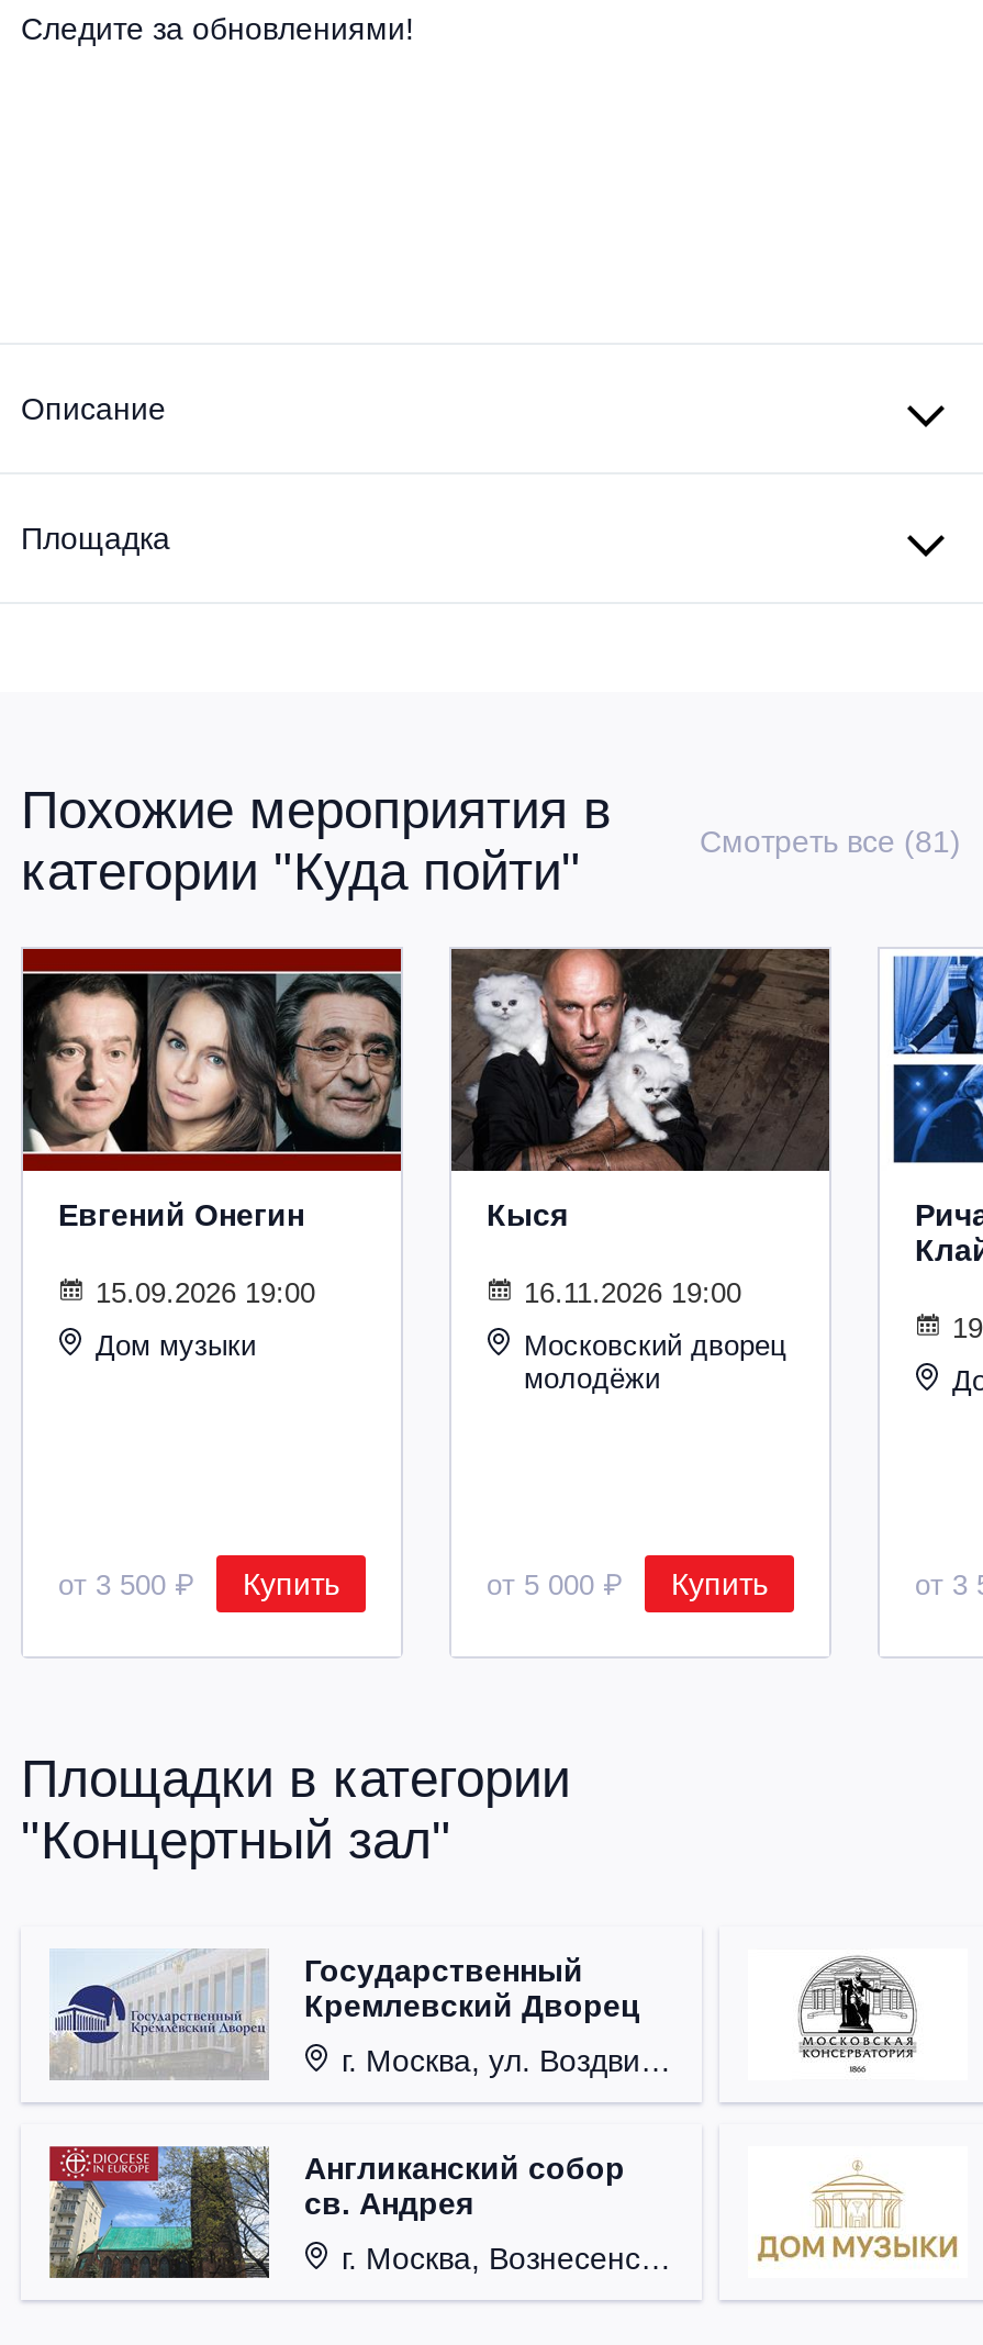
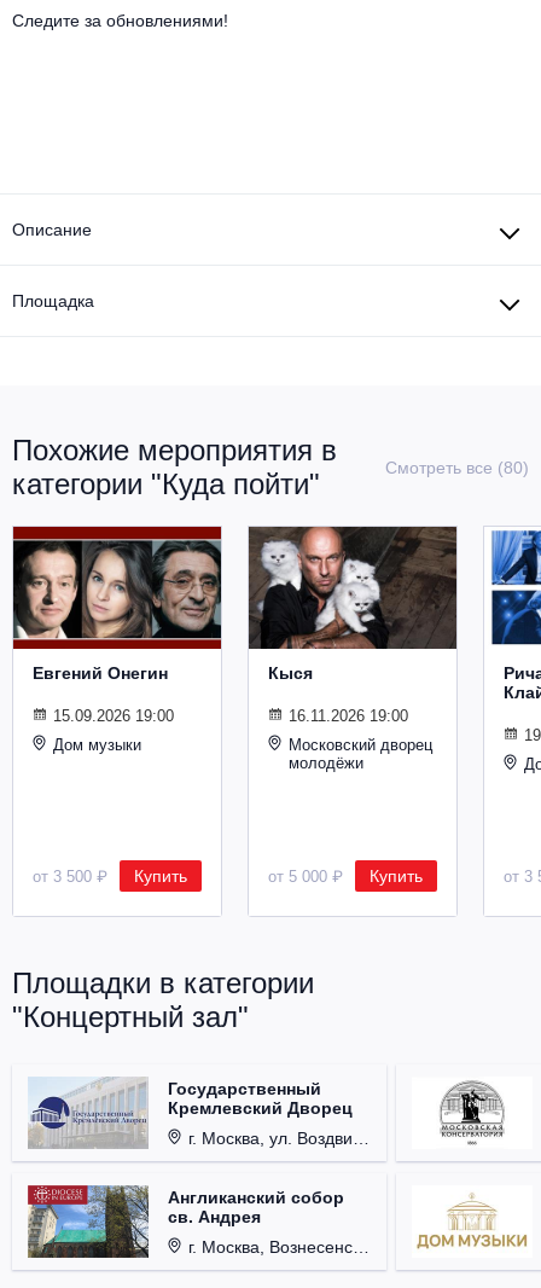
[700,824,961,859] Смотреть все (81) -> [385,458,529,477] Смотреть все (80)

